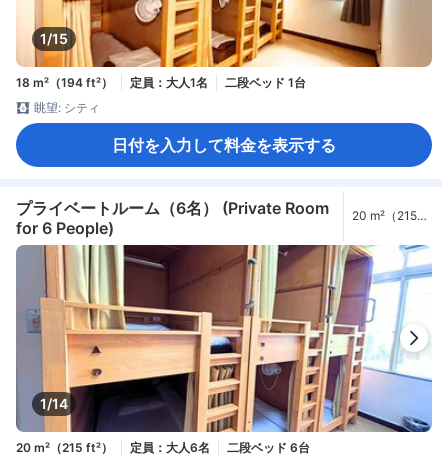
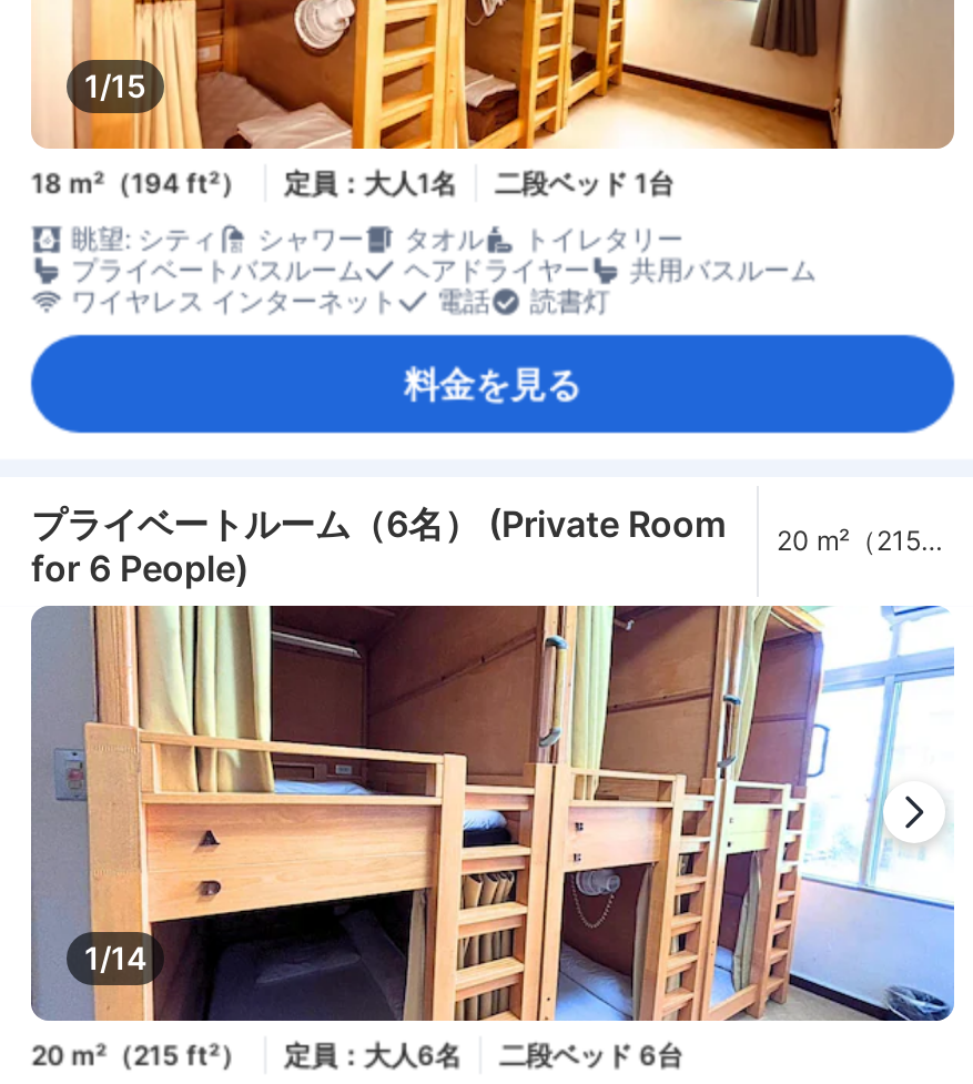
[112,135,336,155] 日付を入力して料金を表示する -> [71,222,817,407] シャワー | タオル | トイレタリー | プライベートバスルーム | ヘアドライヤー | 共用バスルーム | ワイヤレス インターネット | 電話 | 読書灯 | 料金を見る

